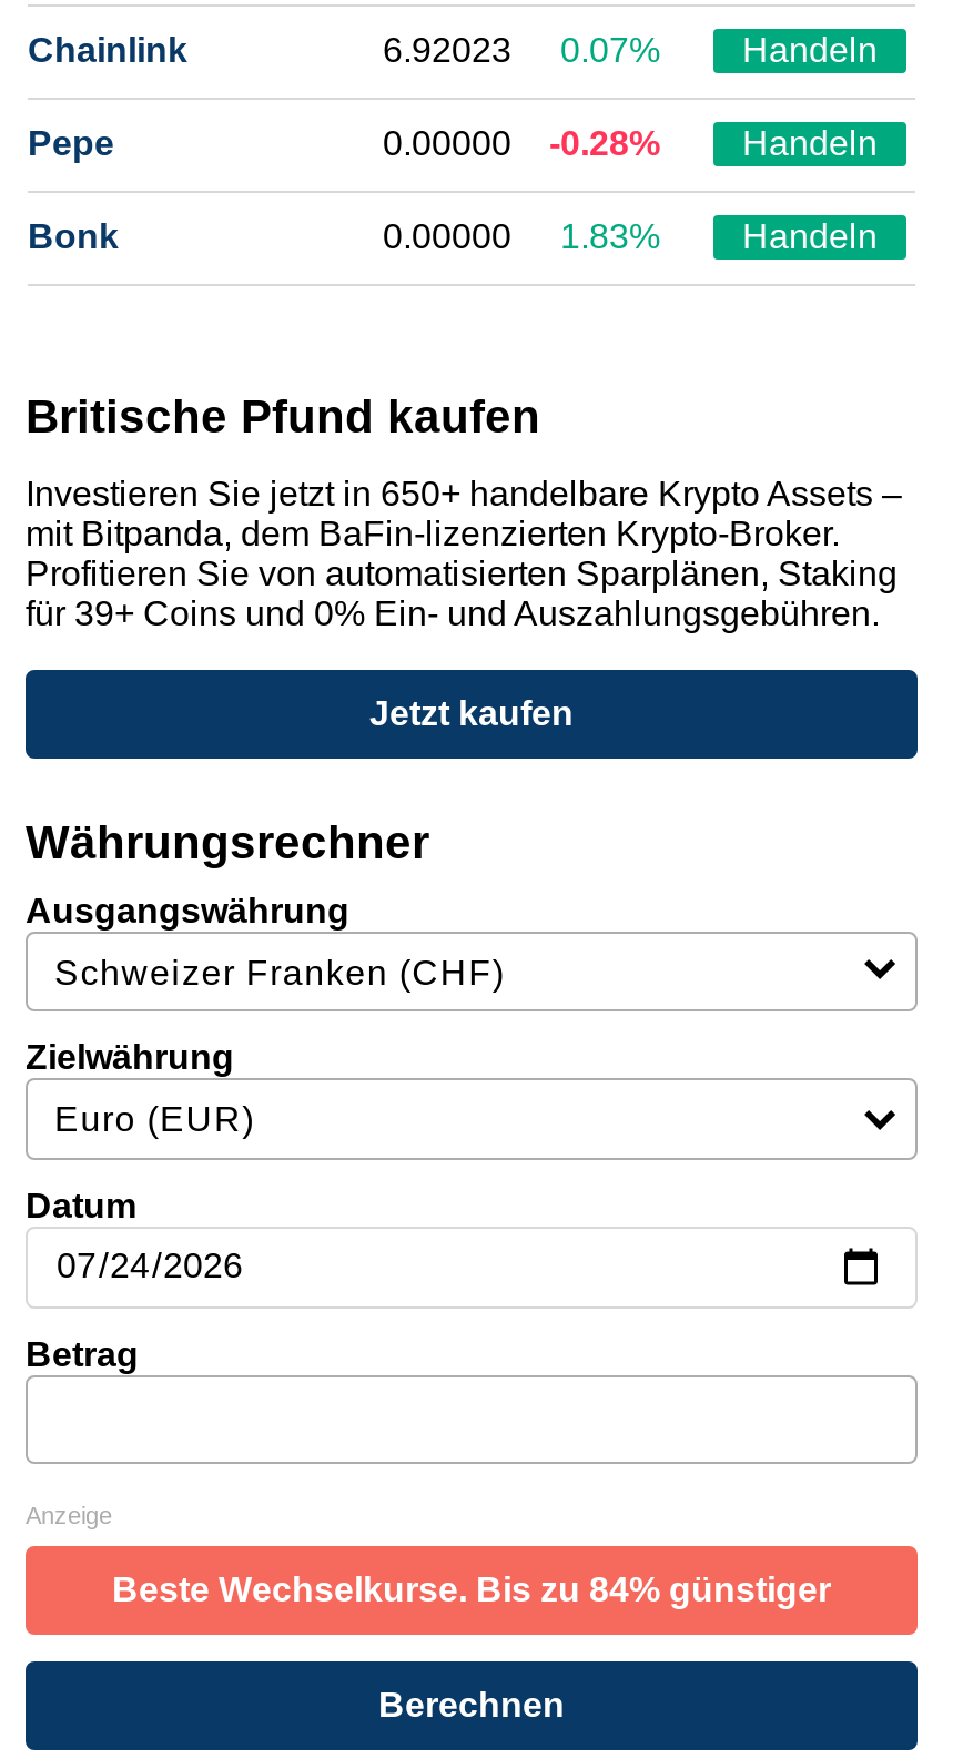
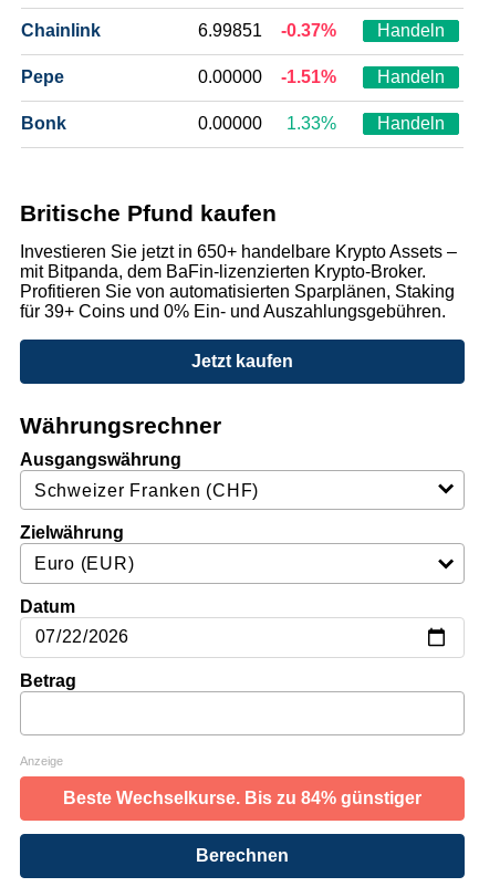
[383,31,511,69] 6.92023 -> [198,21,262,40] 6.99851
[560,31,660,69] 0.07% -> [281,21,336,40] -0.37%
[383,124,660,162] 0.00000 -0.28% -> [198,67,336,86] 0.00000 -1.51%
[383,217,660,255] 0.00000 1.83% -> [198,114,336,133] 0.00000 1.33%

